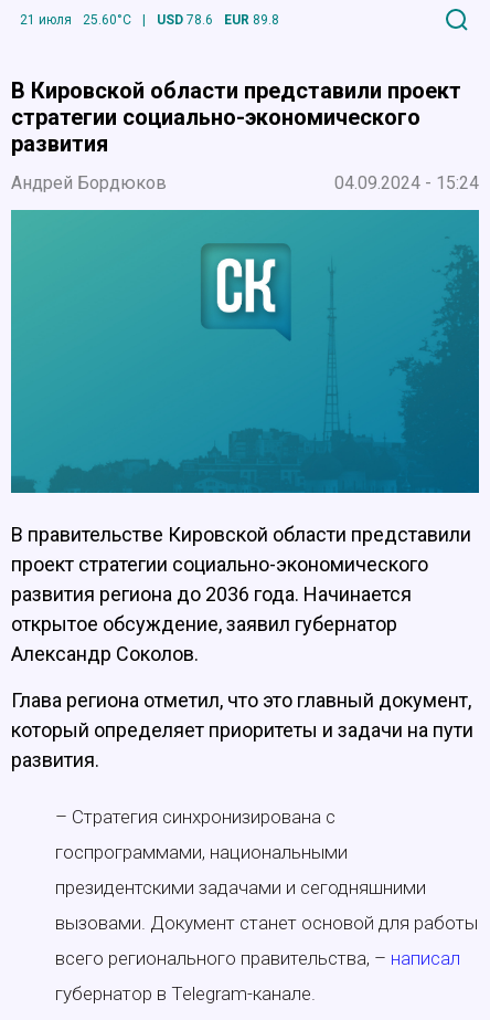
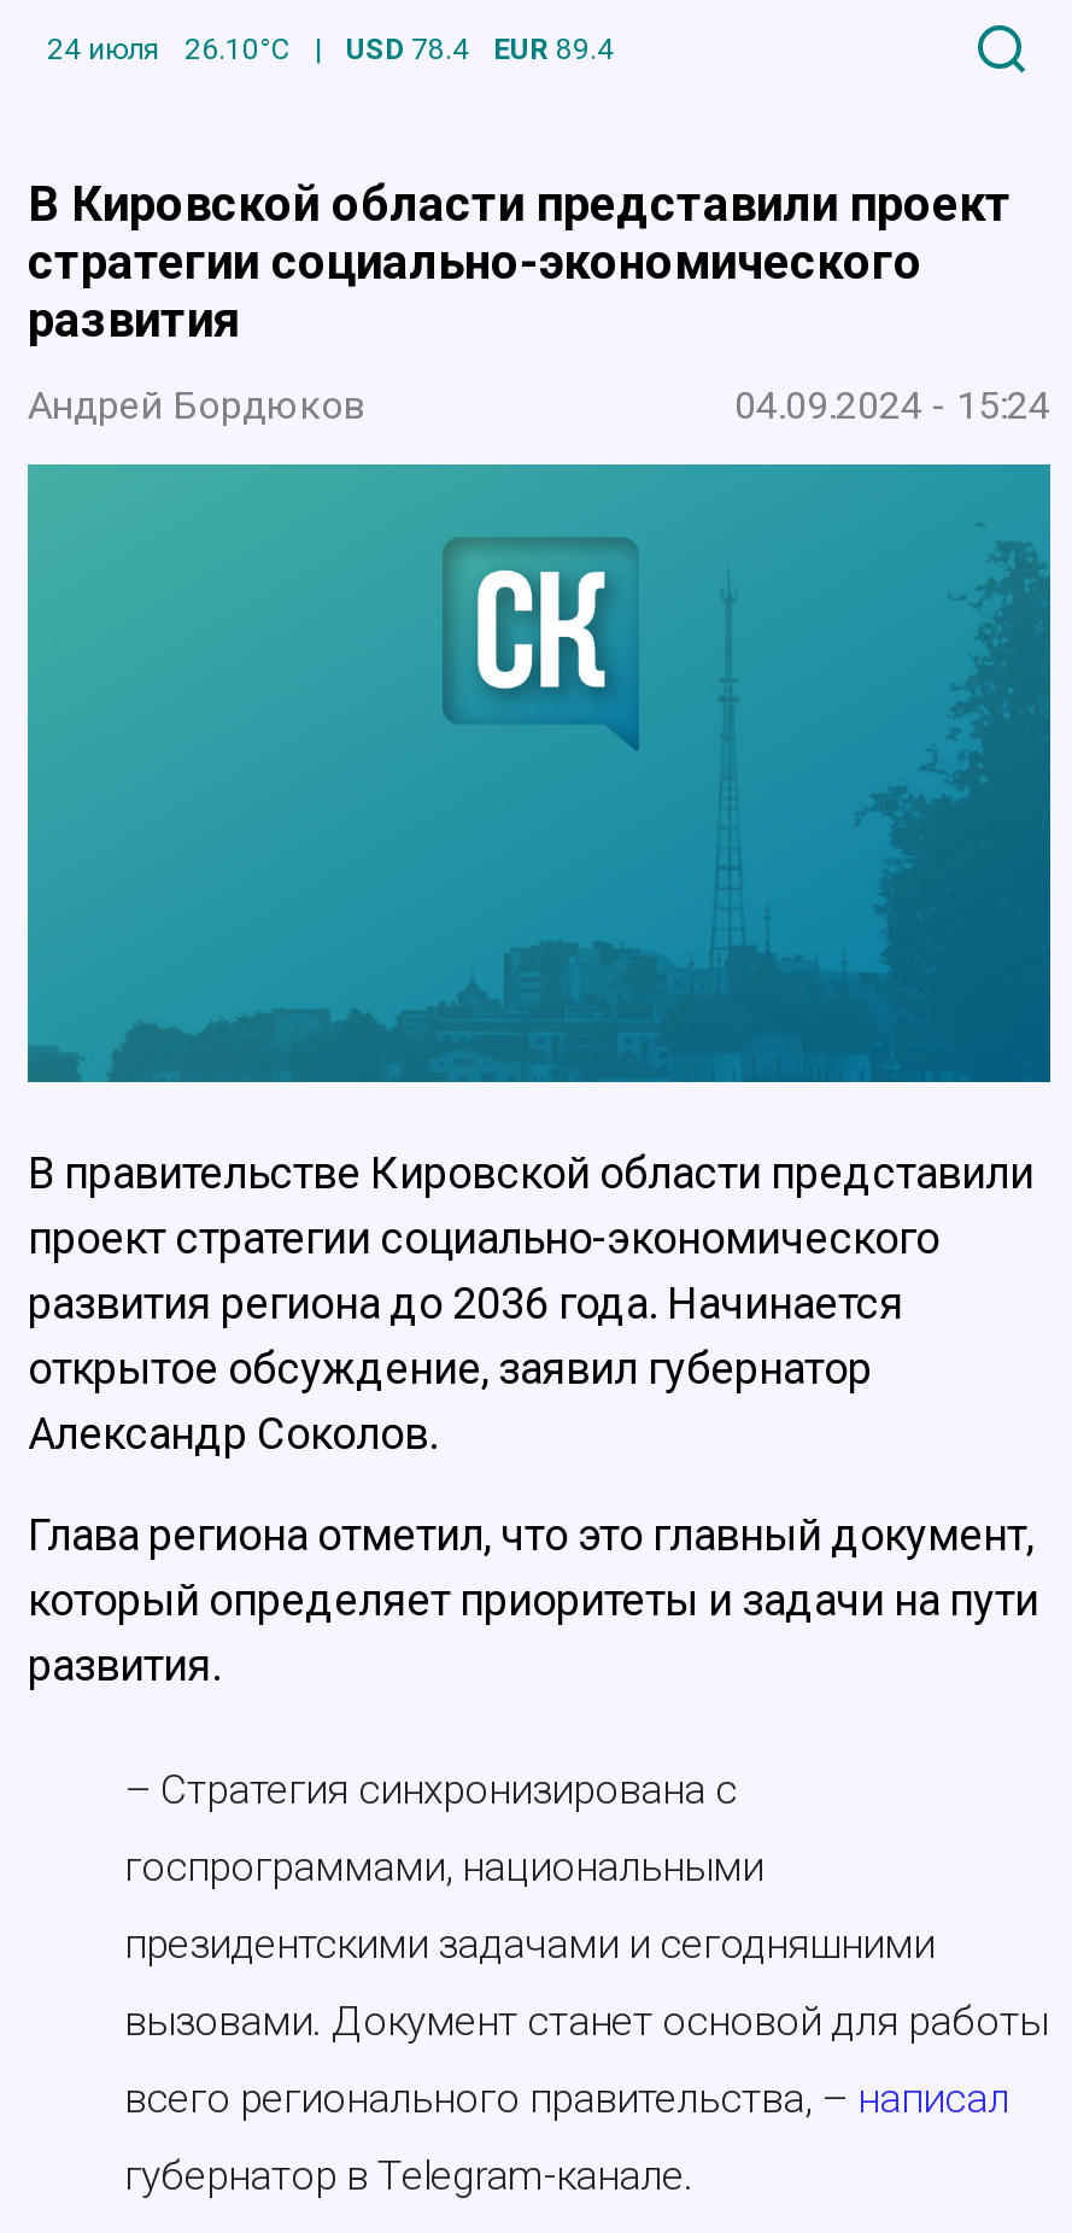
[20,12,131,27] 21 июля | 25.60°C -> [47,32,291,65] 24 июля | 26.10°C
[157,12,213,27] USD 78.6 -> [346,32,469,65] USD 78.4
[224,12,279,27] EUR 89.8 -> [493,32,614,65] EUR 89.4

